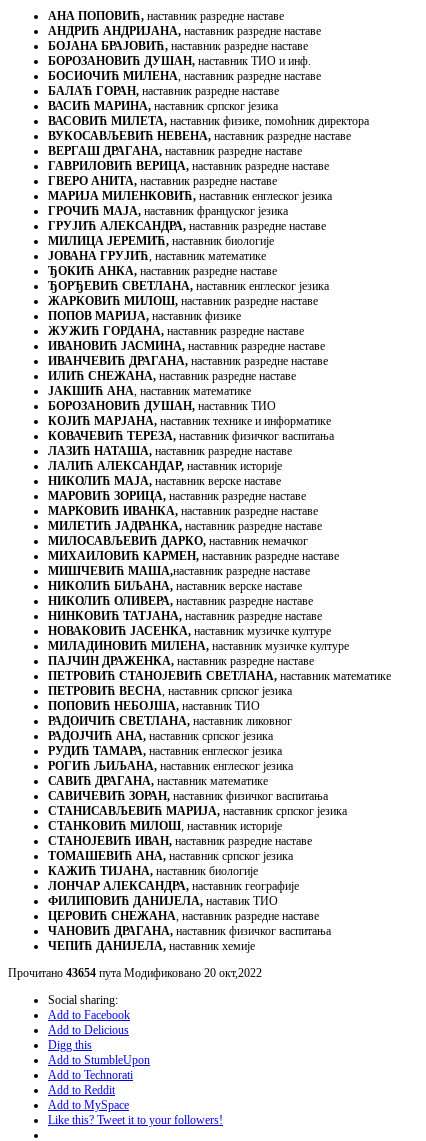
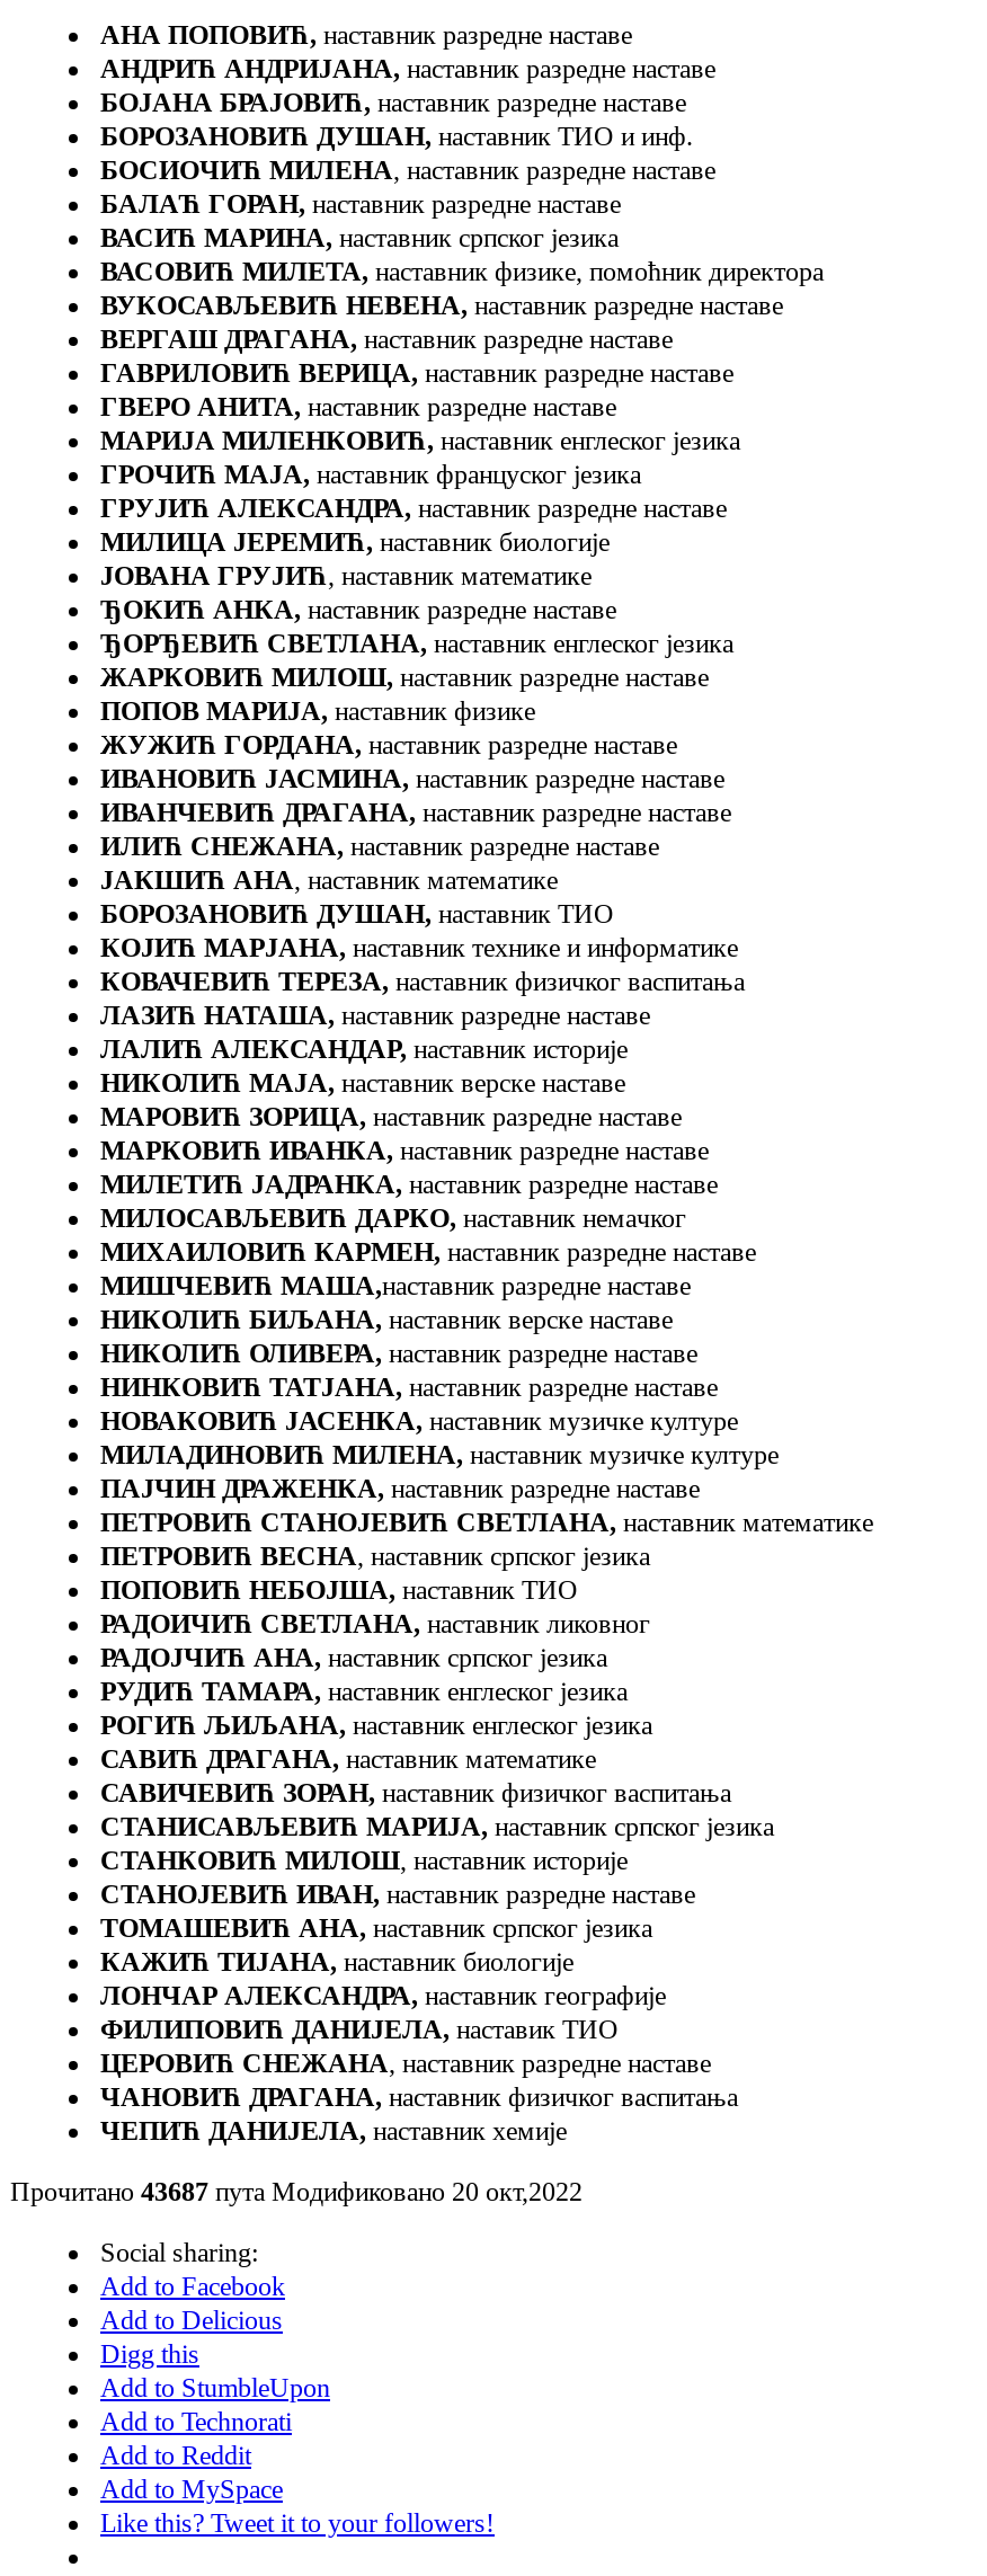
[8,966,262,980] Прочитано 43654 пута Модификовано 20 окт,2022 -> [10,2176,583,2208] Прочитано 43687 пута Модификовано 20 окт,2022

